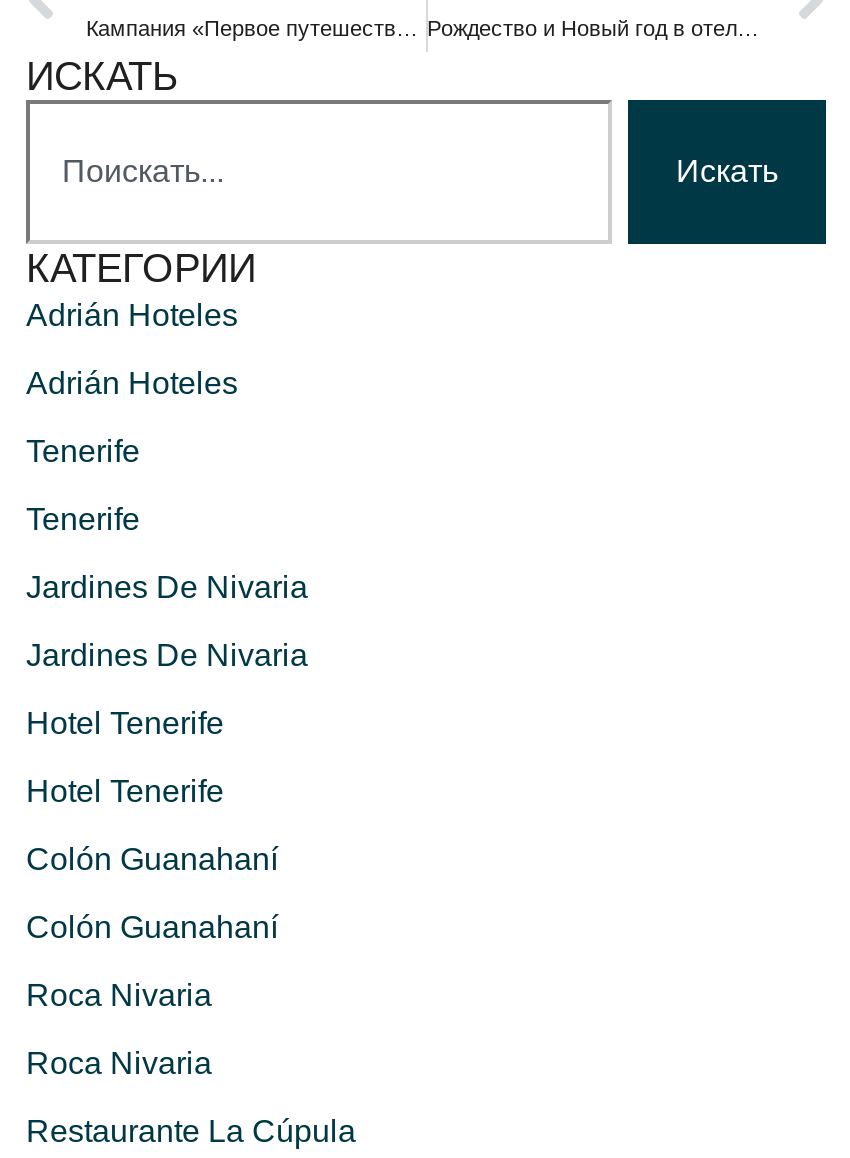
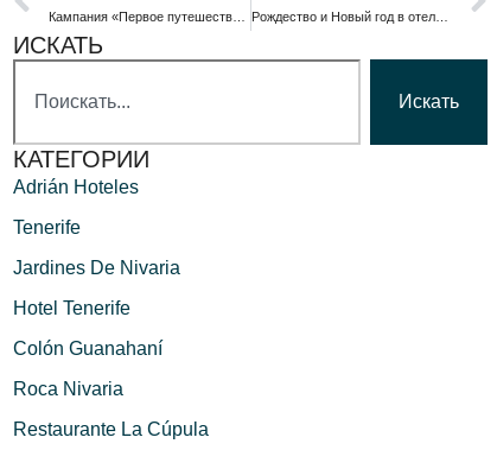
[26,366,238,468] Adrián Hoteles | Tenerife -> none
[26,638,308,740] Jardines De Nivaria | Hotel Tenerife -> none
[26,910,278,1012] Colón Guanahaní | Roca Nivaria -> none

